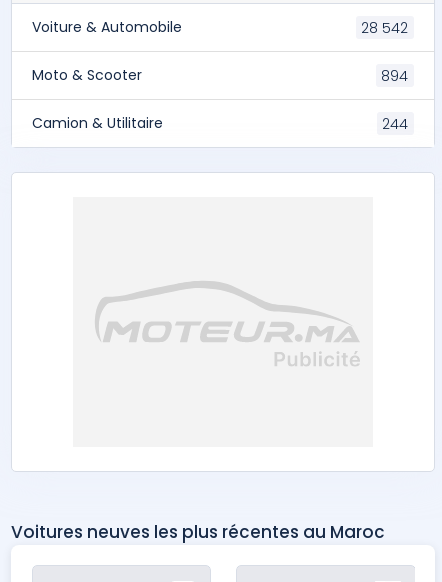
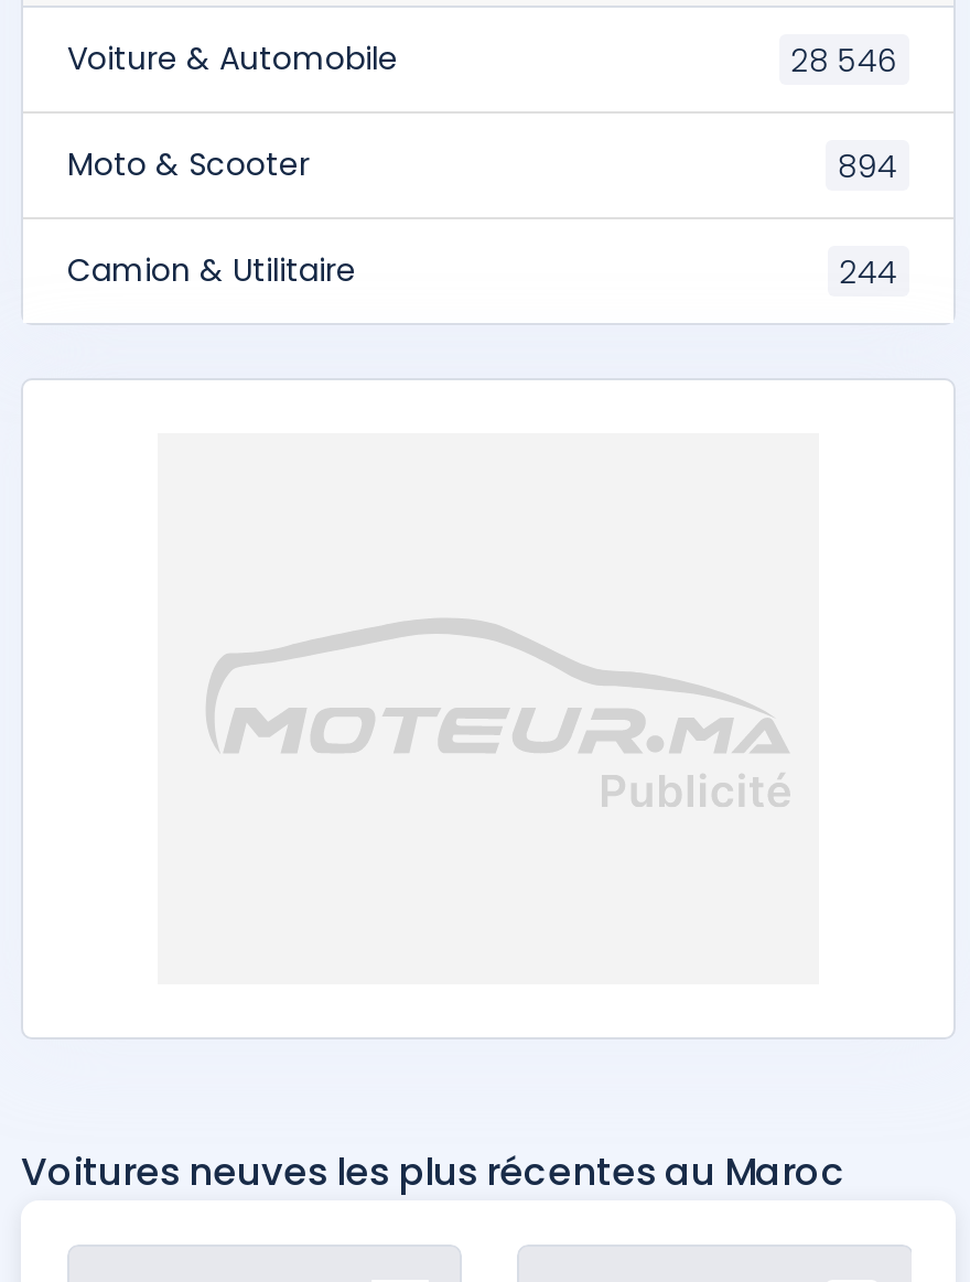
[361,17,408,37] 28 542 -> [791,37,897,82] 28 546

